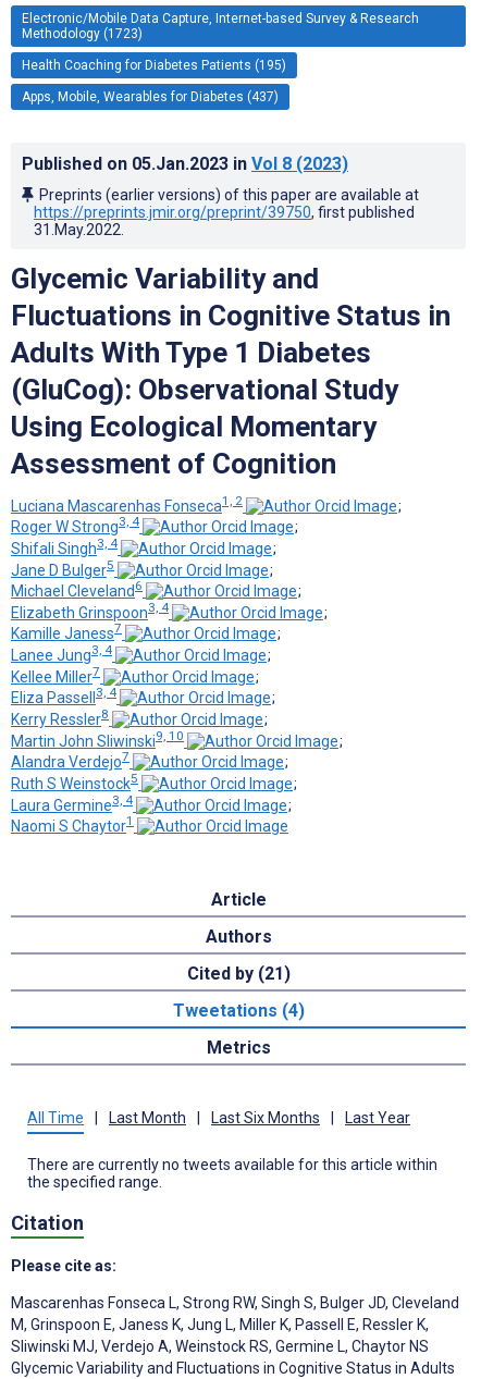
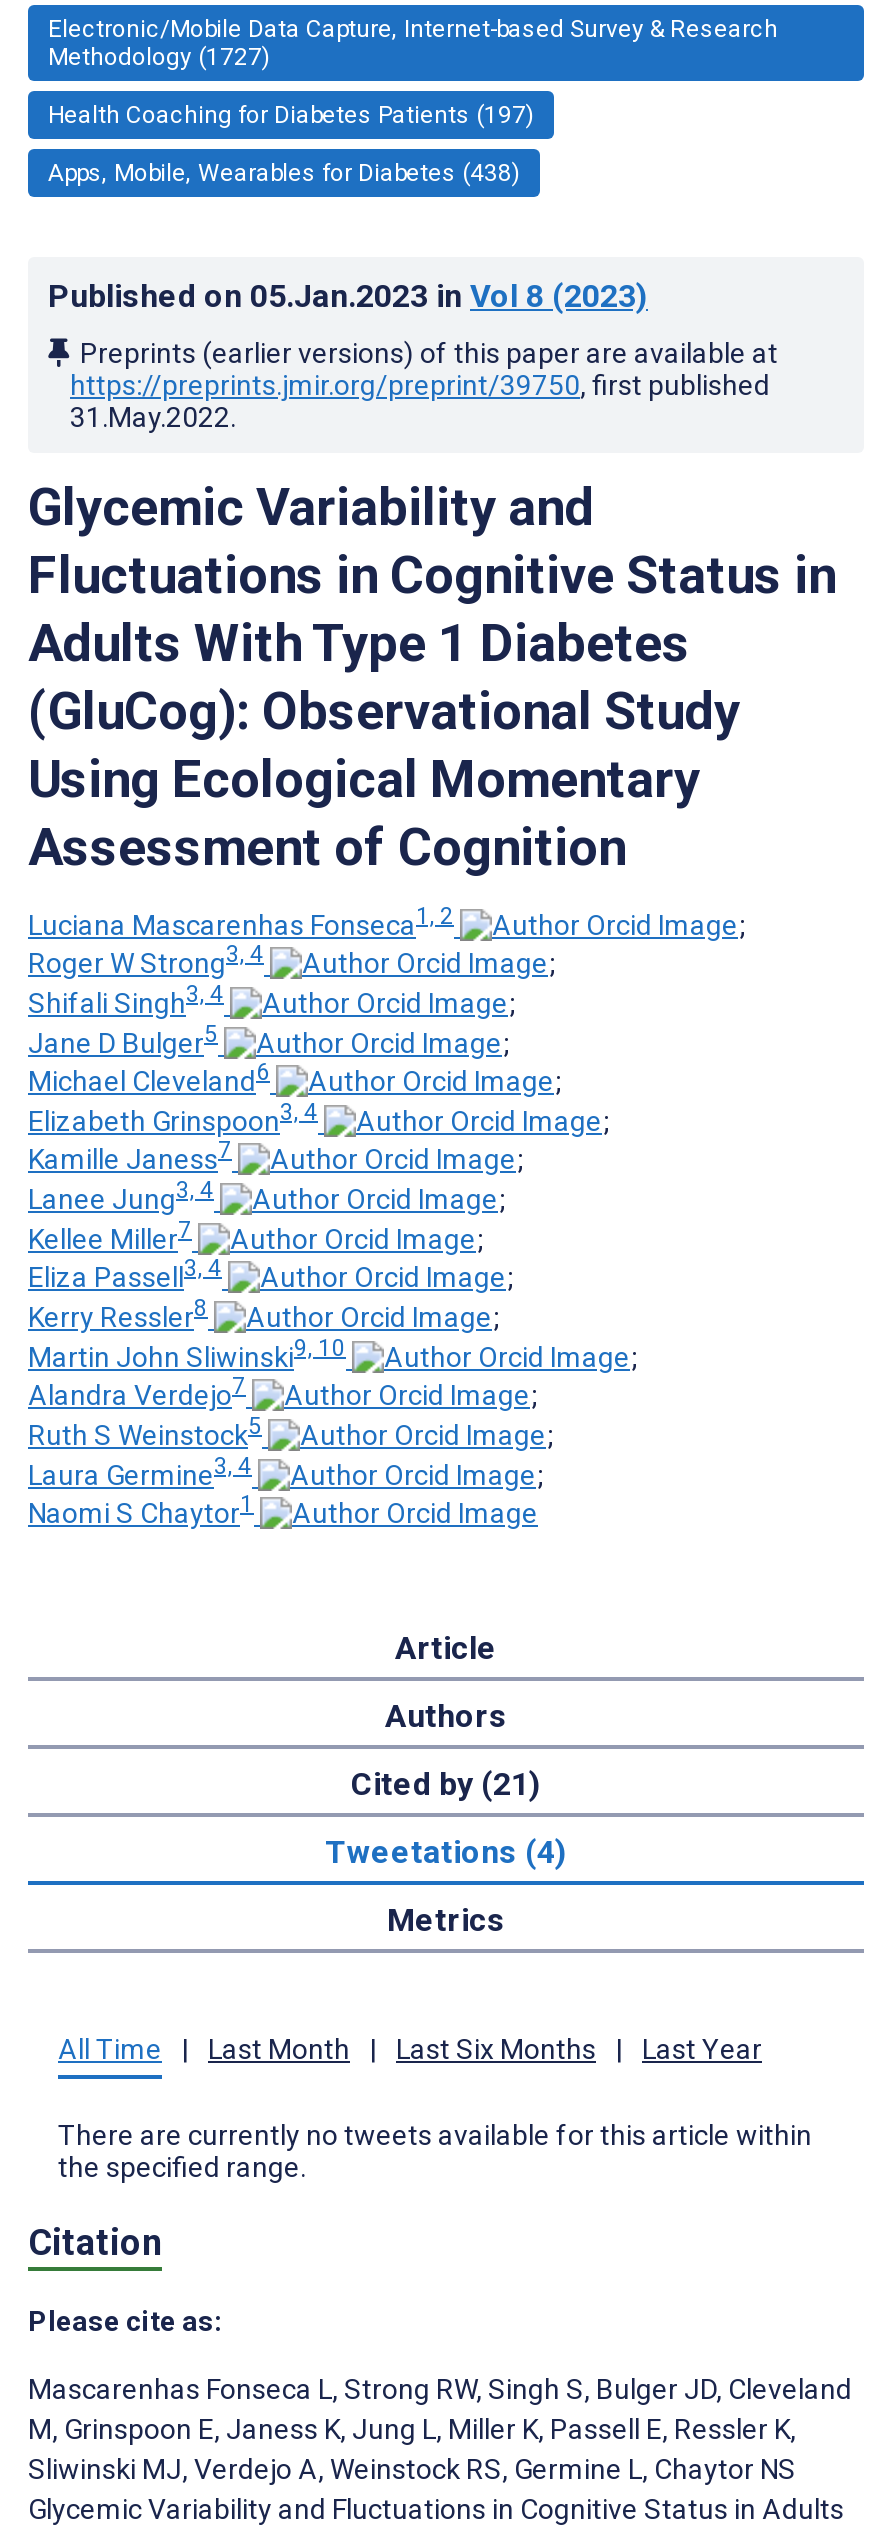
[22,26,143,41] Methodology (1723) -> [48,43,270,71] Methodology (1727)
[22,58,286,73] Health Coaching for Diabetes Patients (195) -> [48,101,534,129] Health Coaching for Diabetes Patients (197)
[22,89,279,104] Apps, Mobile, Wearables for Diabetes (437) -> [48,159,520,187] Apps, Mobile, Wearables for Diabetes (438)

